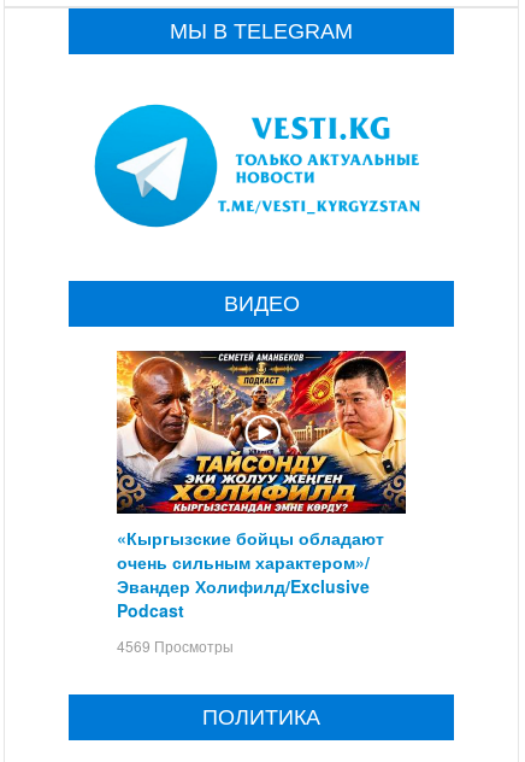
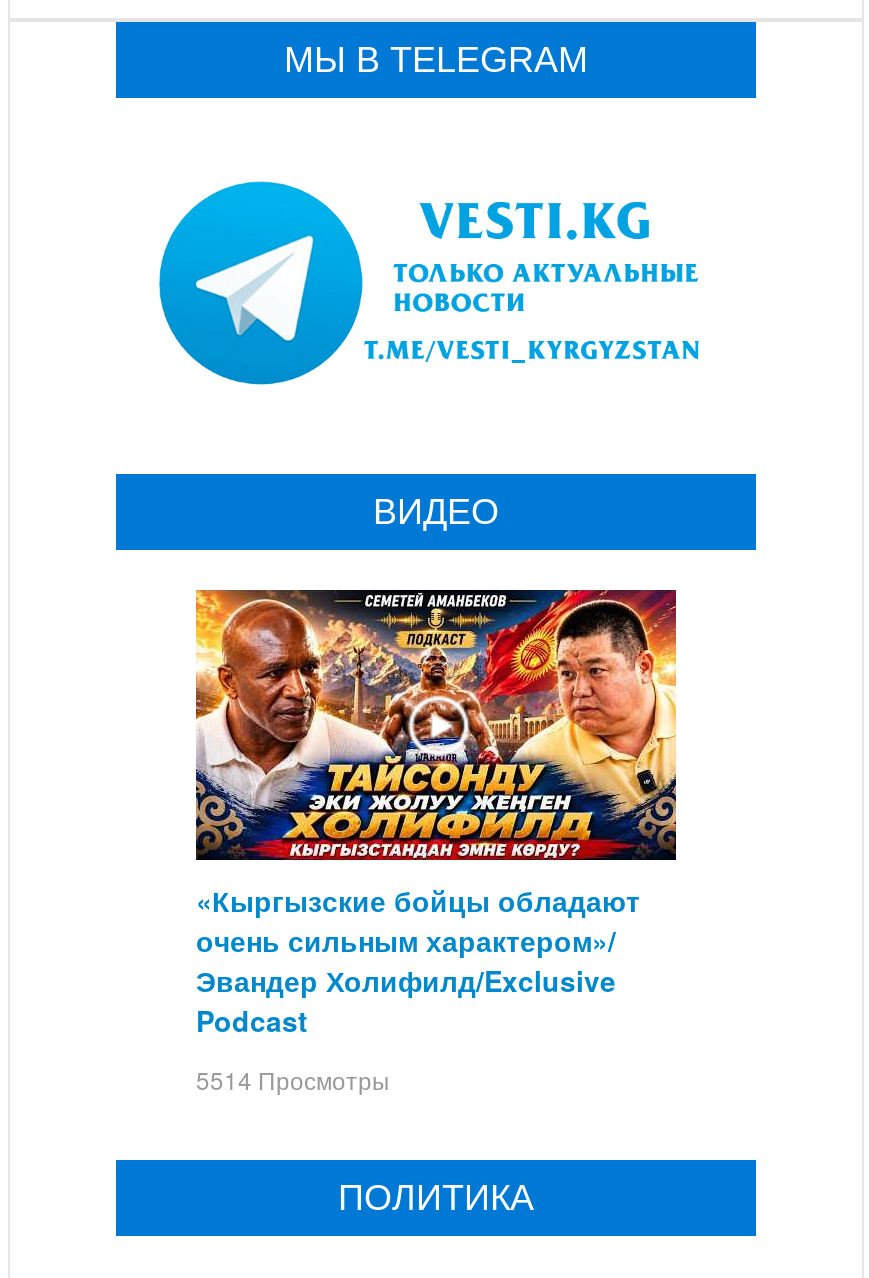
[117,635,234,656] 4569 Просмотры -> [196,1062,390,1096] 5514 Просмотры

